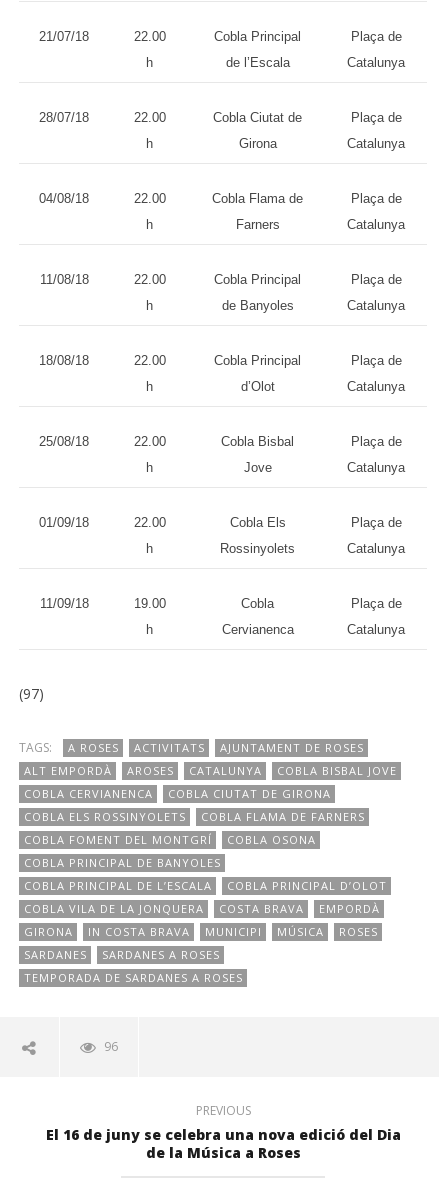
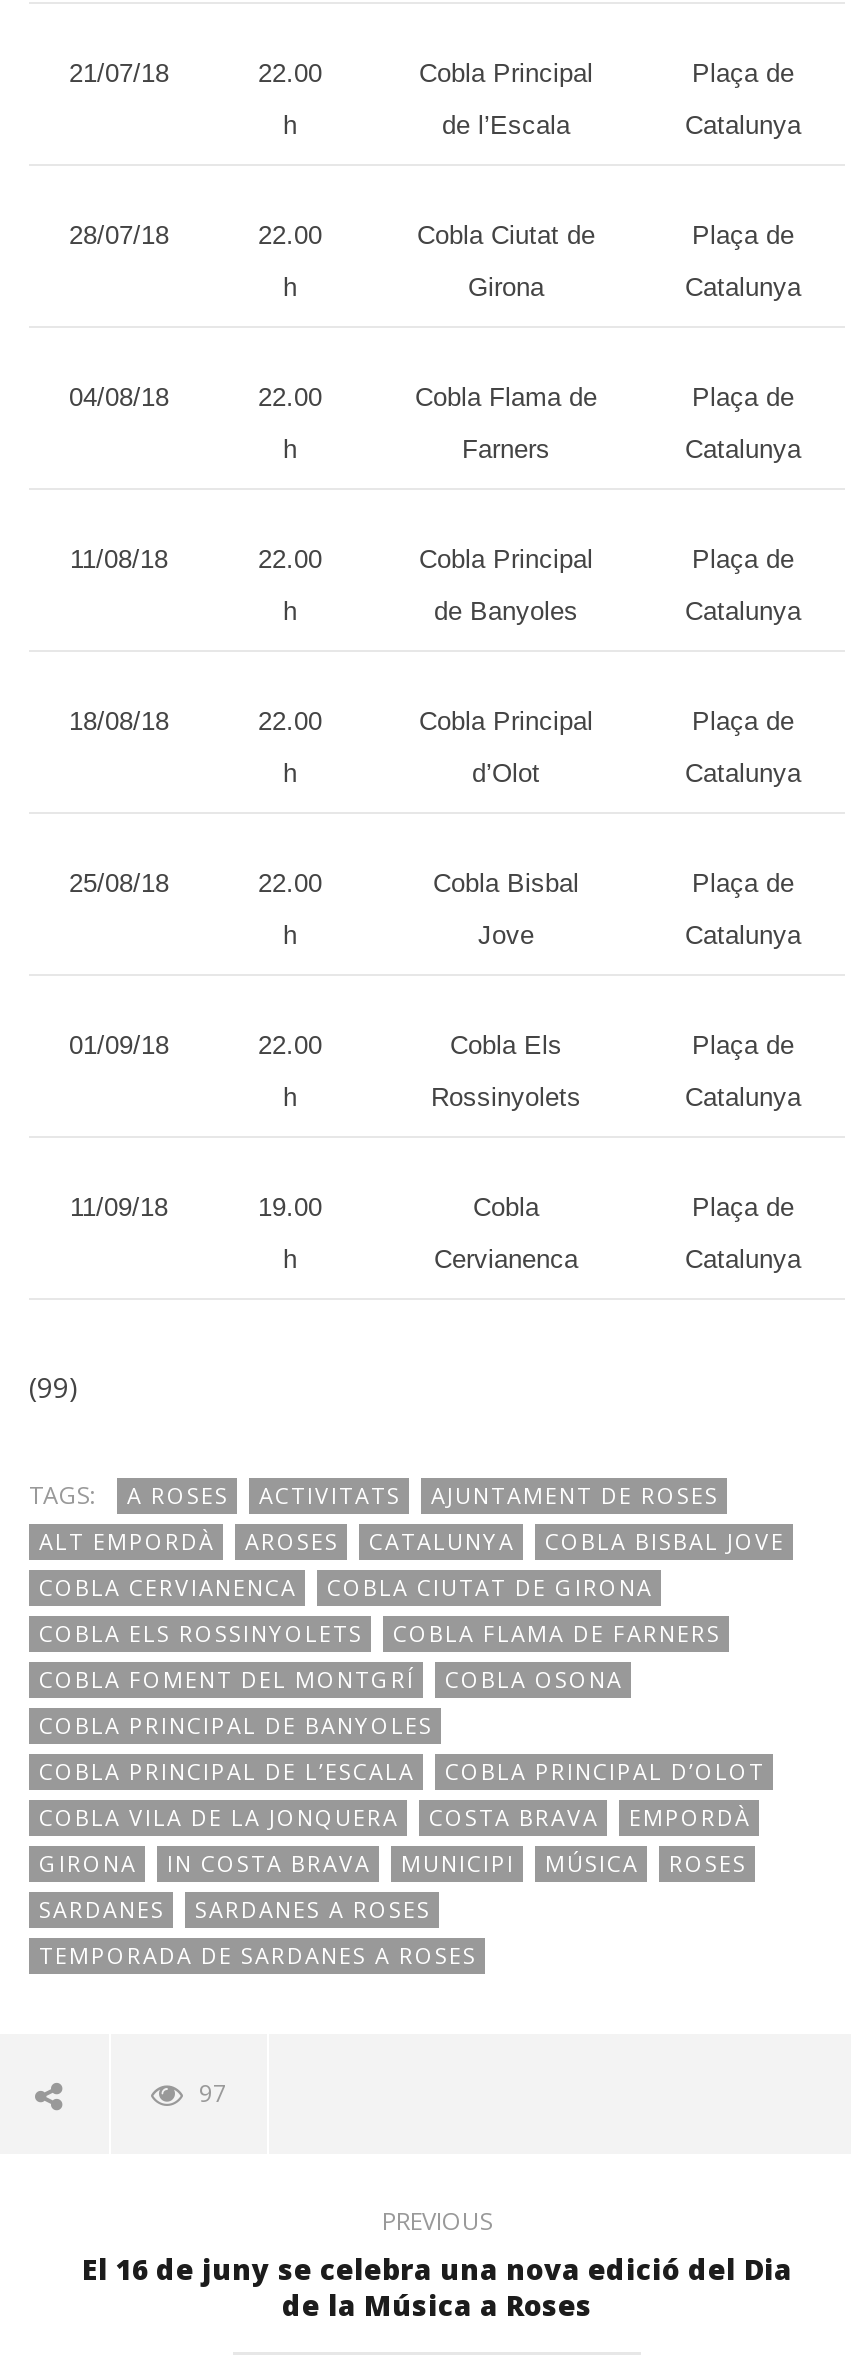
[19,684,44,703] (97) -> [29,1368,79,1406] (99)
[104,1038,118,1055] 96 -> [199,2076,227,2110] 97

